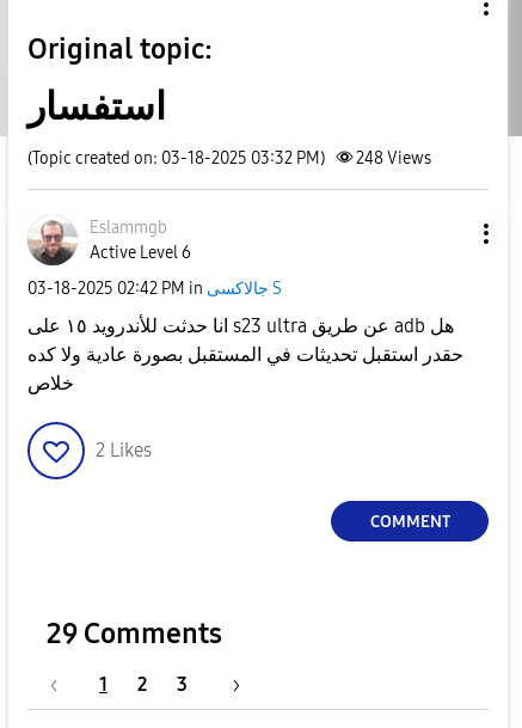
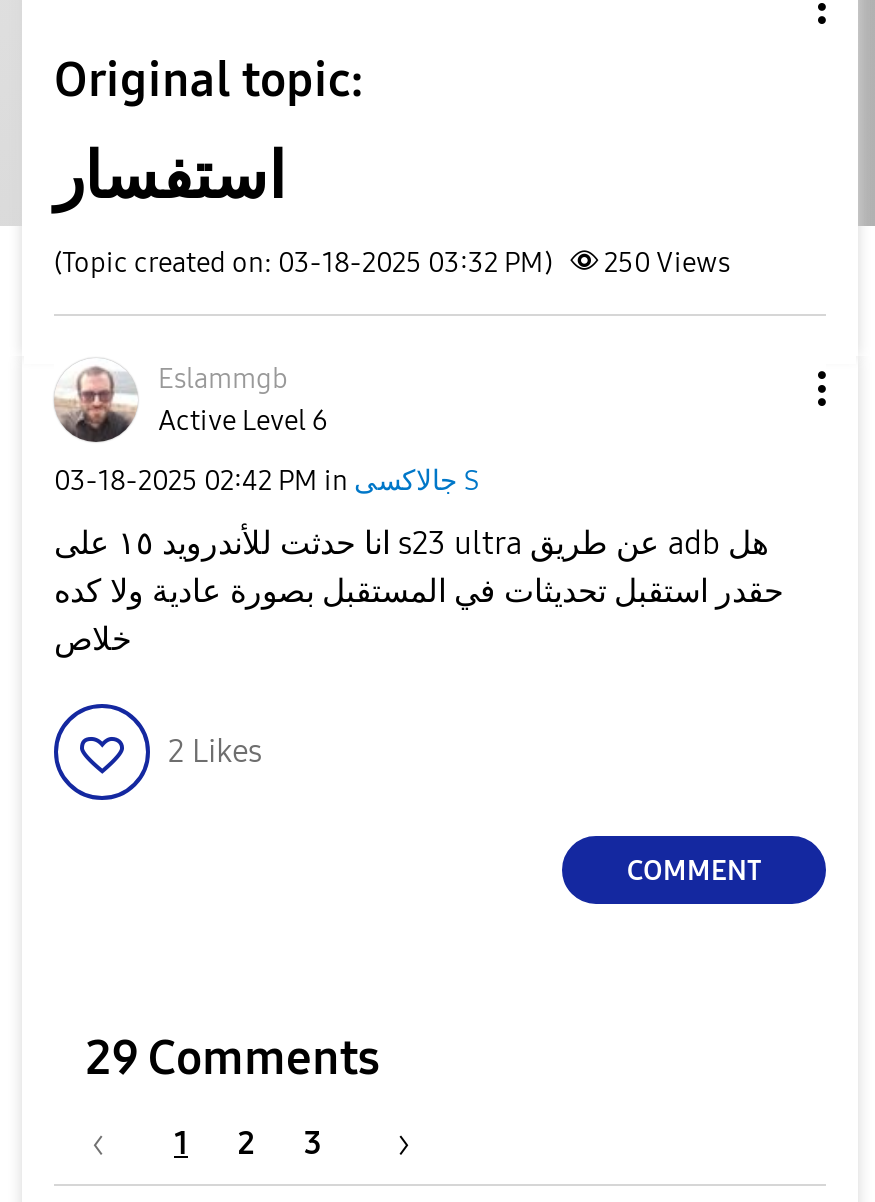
[27,148,431,169] (Topic created on: 03-18-2025 03:32 PM) 248 Views -> [54,246,730,280] (Topic created on: 03-18-2025 03:32 PM) 250 Views

